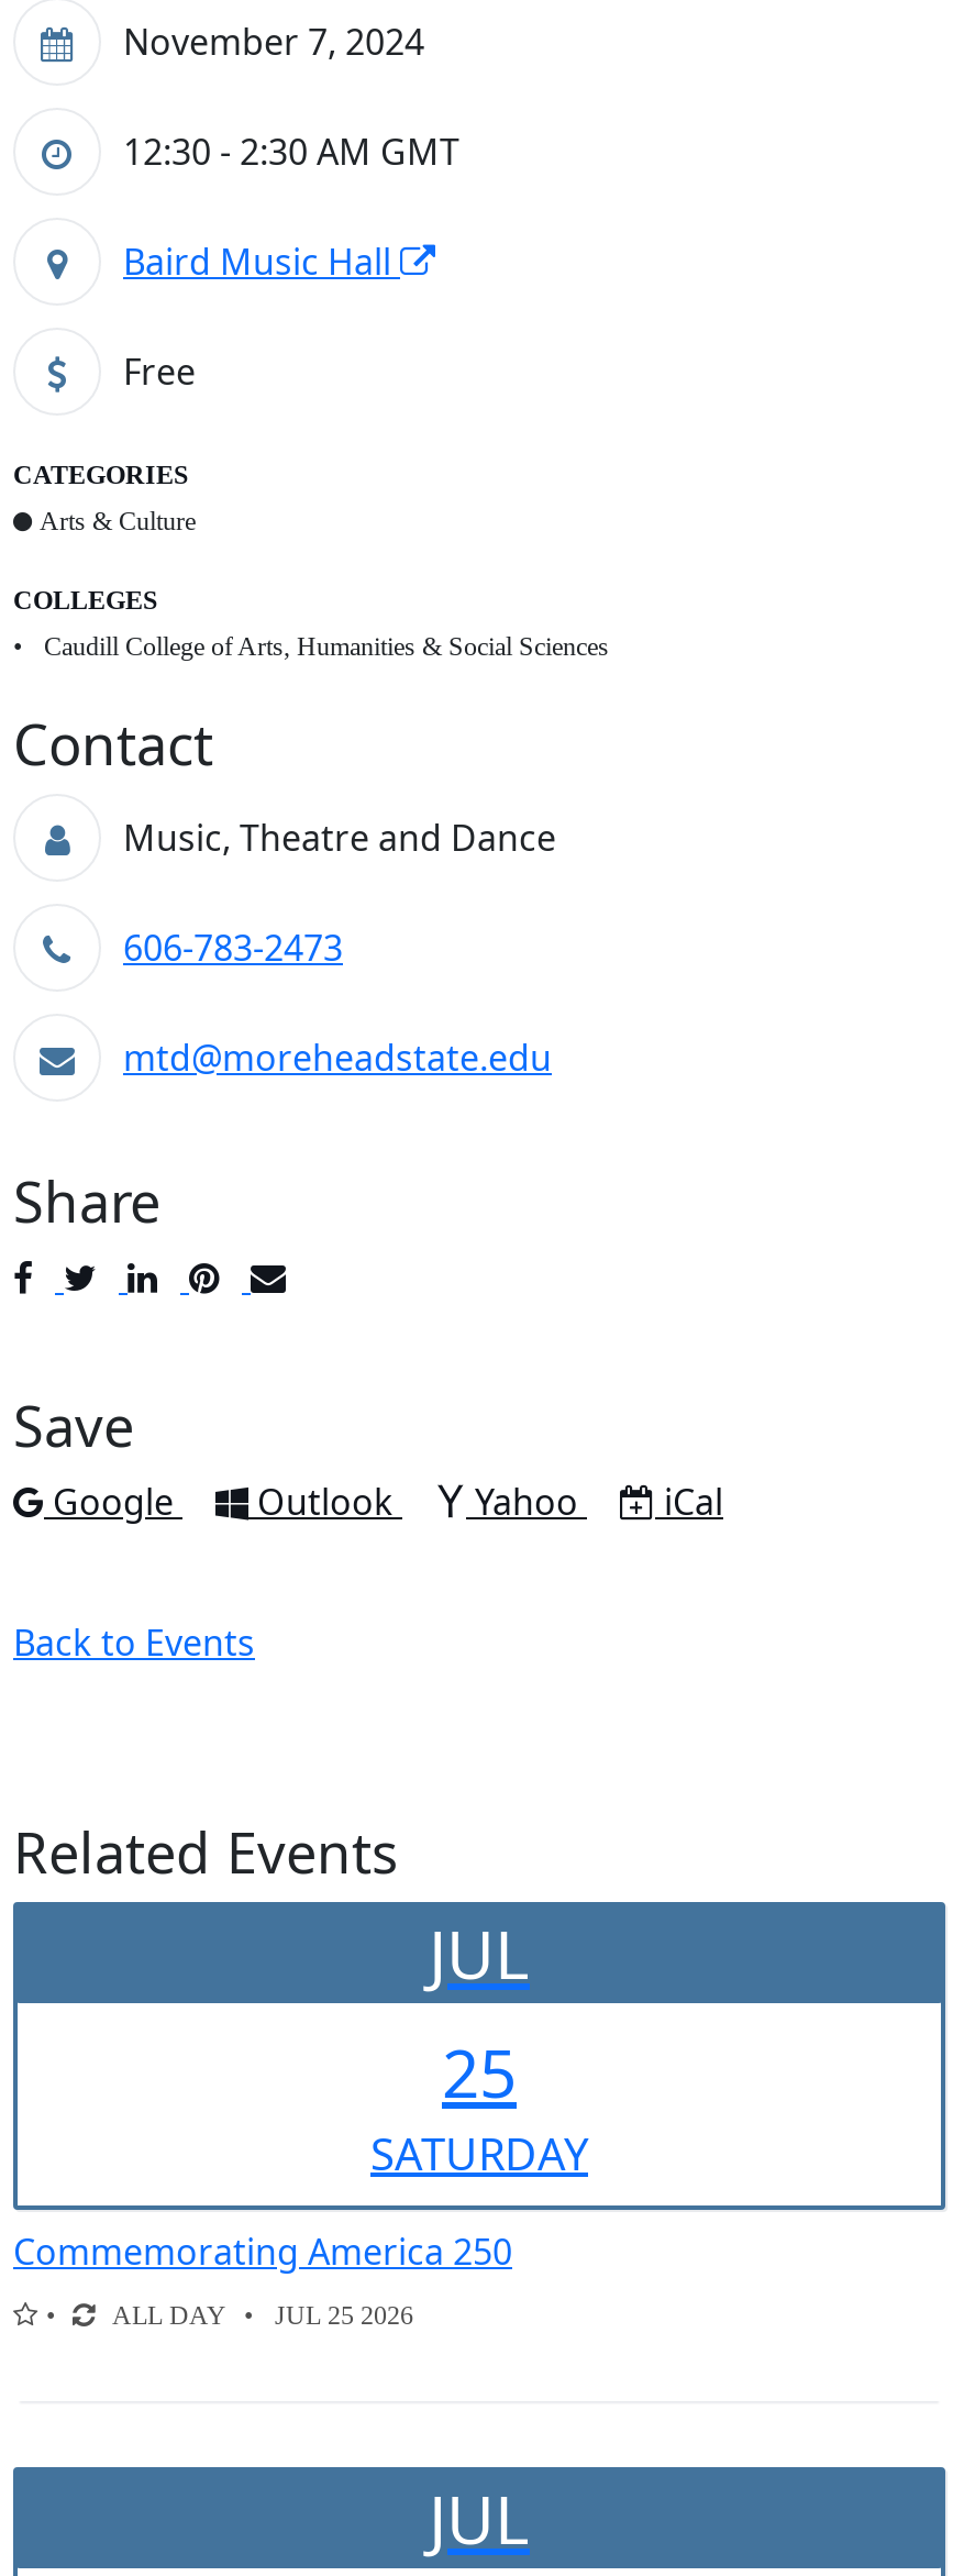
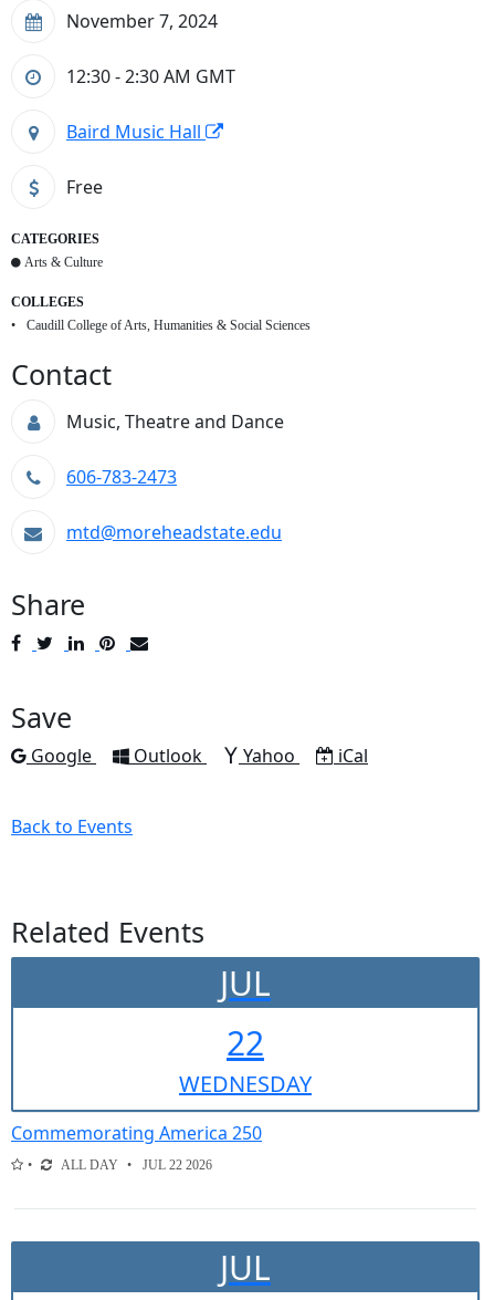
[370,2027,588,2183] 25 | SATURDAY -> [179,1020,312,1099] 22 | WEDNESDAY
[112,2301,413,2332] ALL DAY JUL 25 2026 -> [61,1158,212,1173] ALL DAY JUL 22 2026

